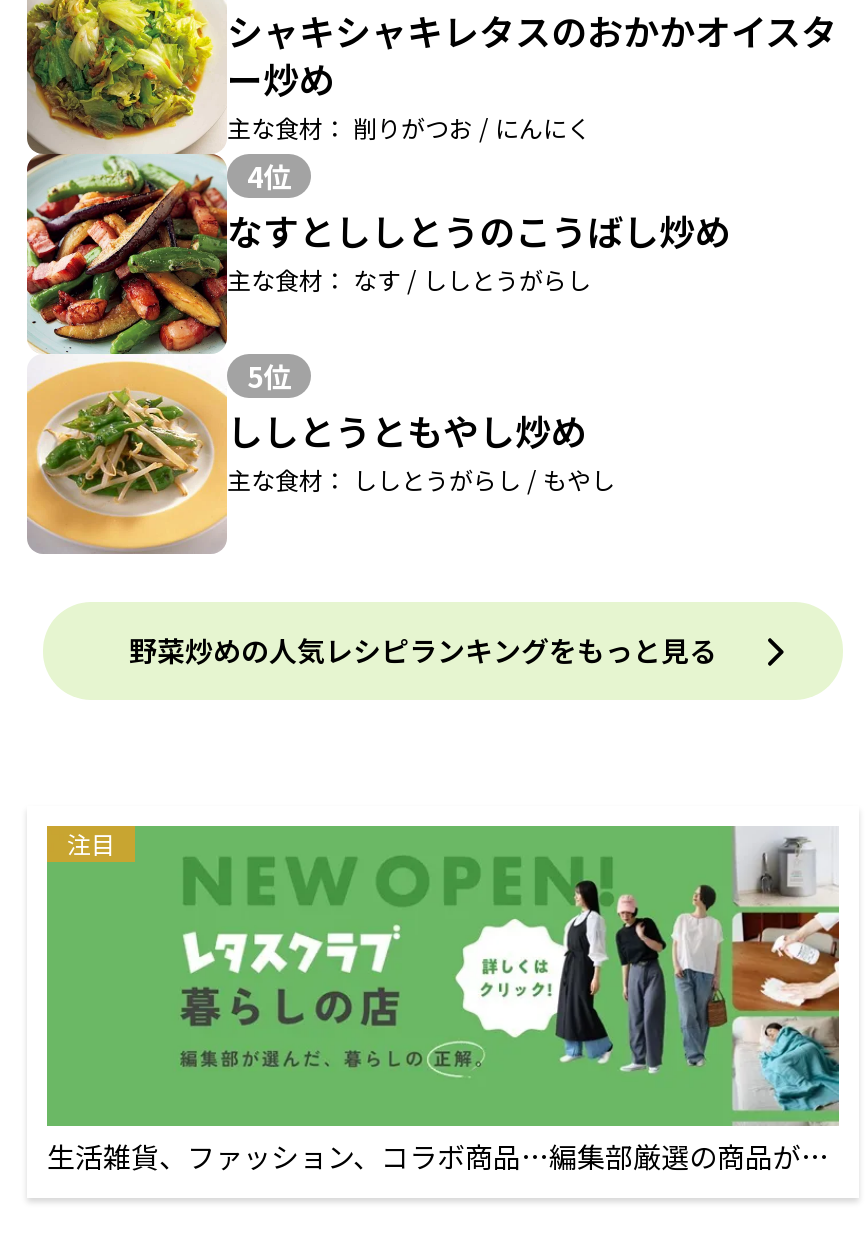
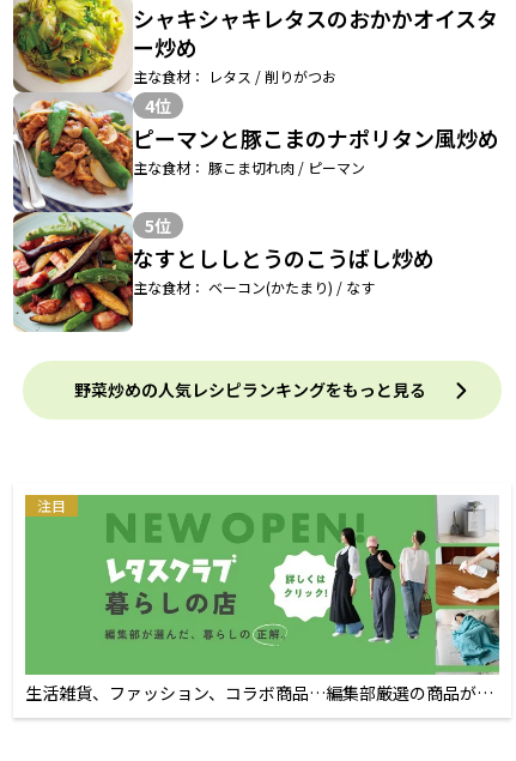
[227,110,591,144] 主な食材： 削りがつお / にんにく -> [133,66,336,87] 主な食材： レタス / 削りがつお
[25,152,591,554] [image] | 主な食材： なす / ししとうがらし -> [12,92,499,332] [image] | ピーマンと豚こまのナポリタン風炒め | 主な食材： 豚こま切れ肉 / ピーマン
moved [227,204,731,256] -> [133,242,435,273]: なすとししとうのこうばし炒め
[227,404,615,496] ししとうともやし炒め | 主な食材： ししとうがらし / もやし -> [133,277,375,297] 主な食材： ベーコン(かたまり) / なす

